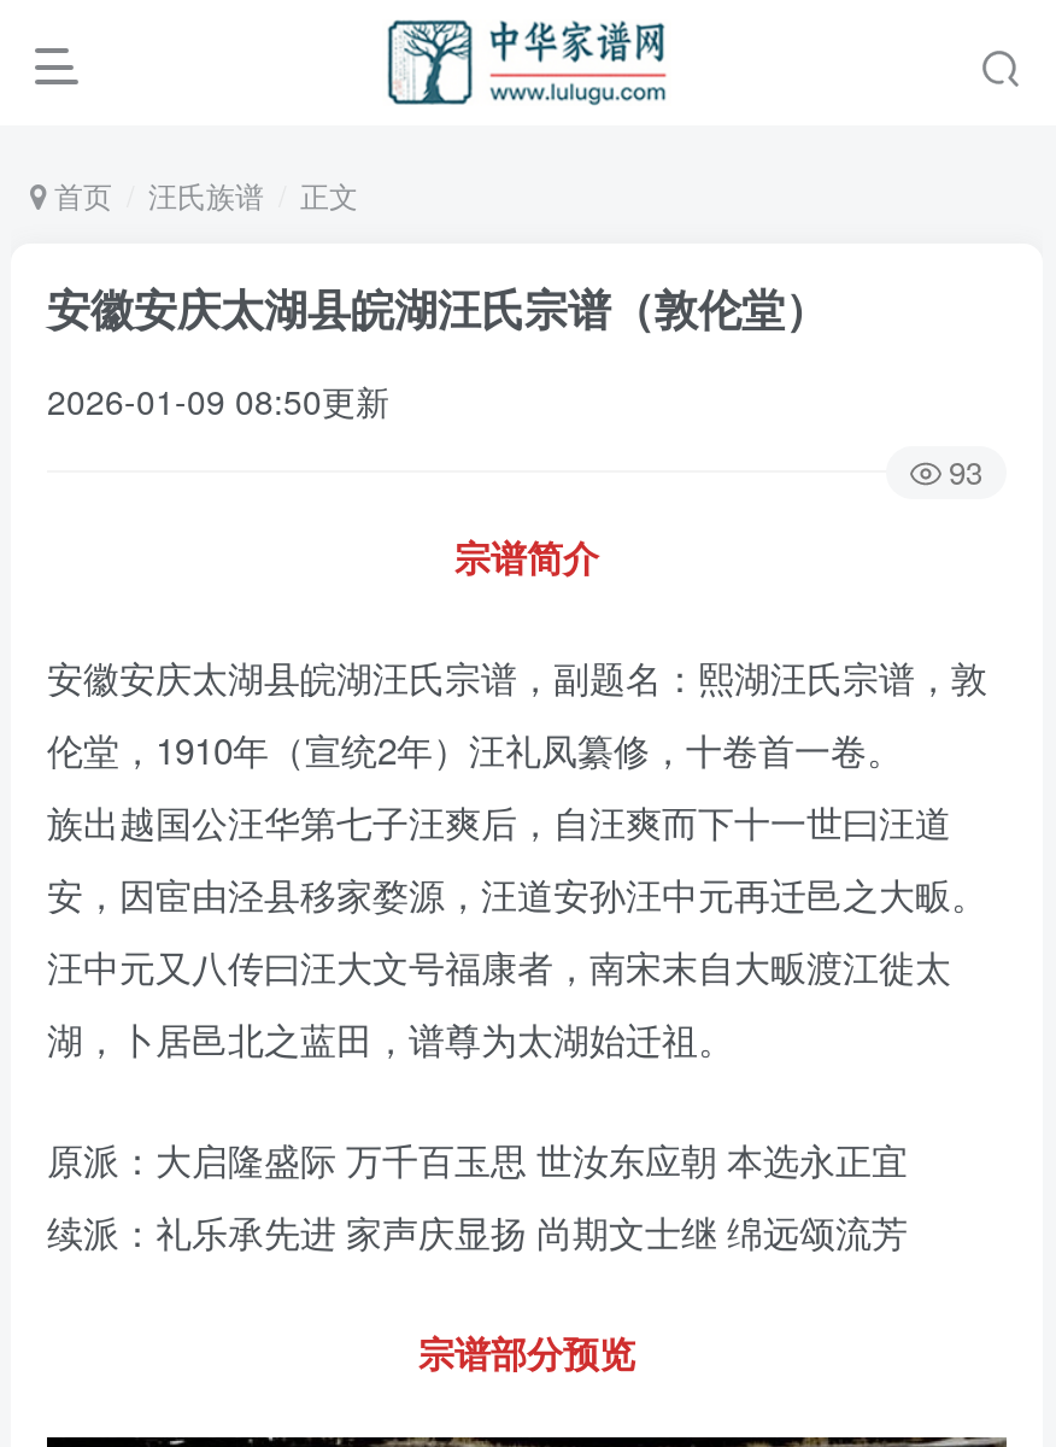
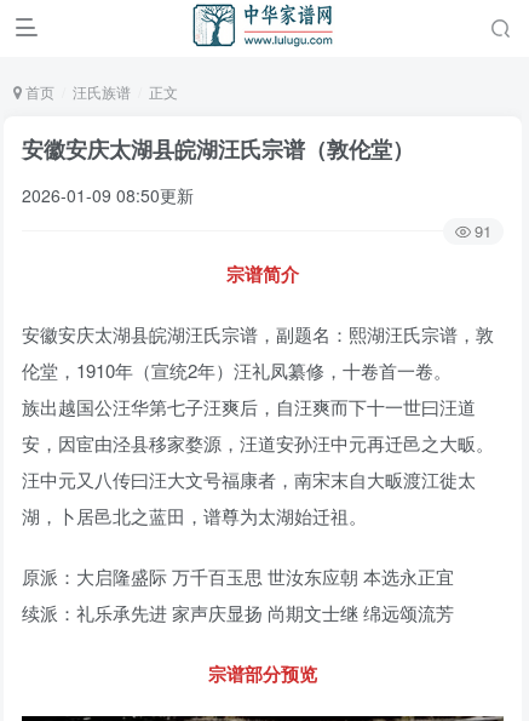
[949,449,982,494] 93 -> [475,219,491,242] 91

